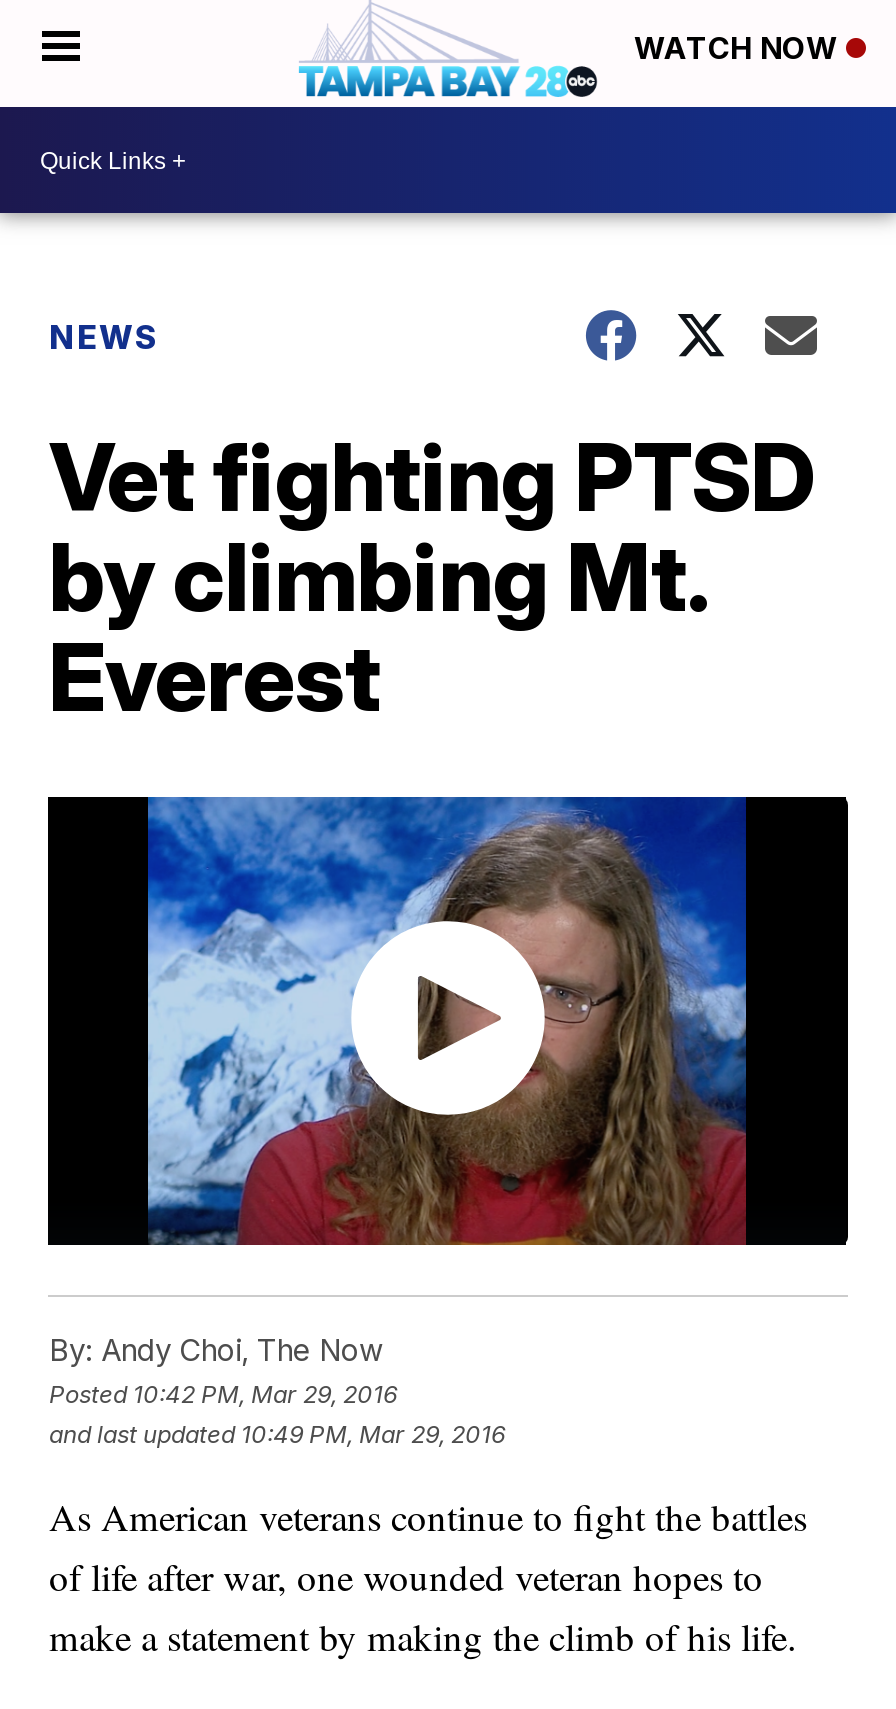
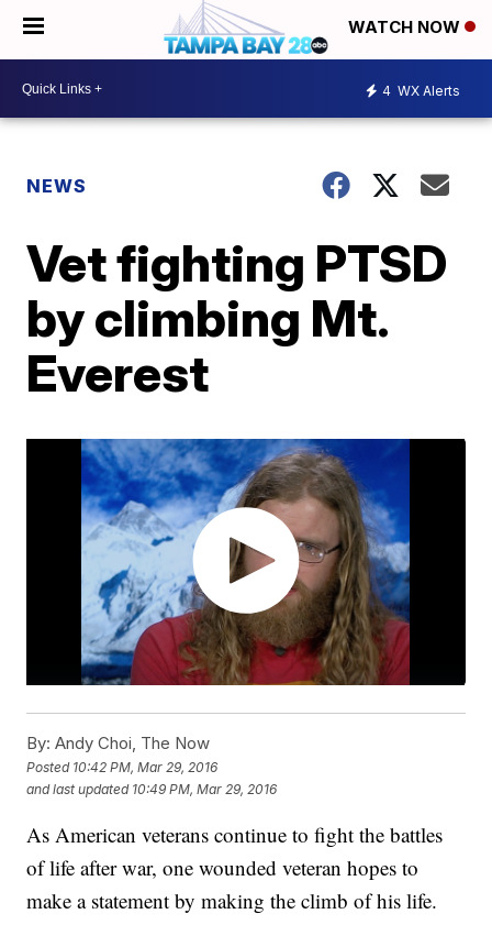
none -> [382,82,460,98] 4 WX Alerts

